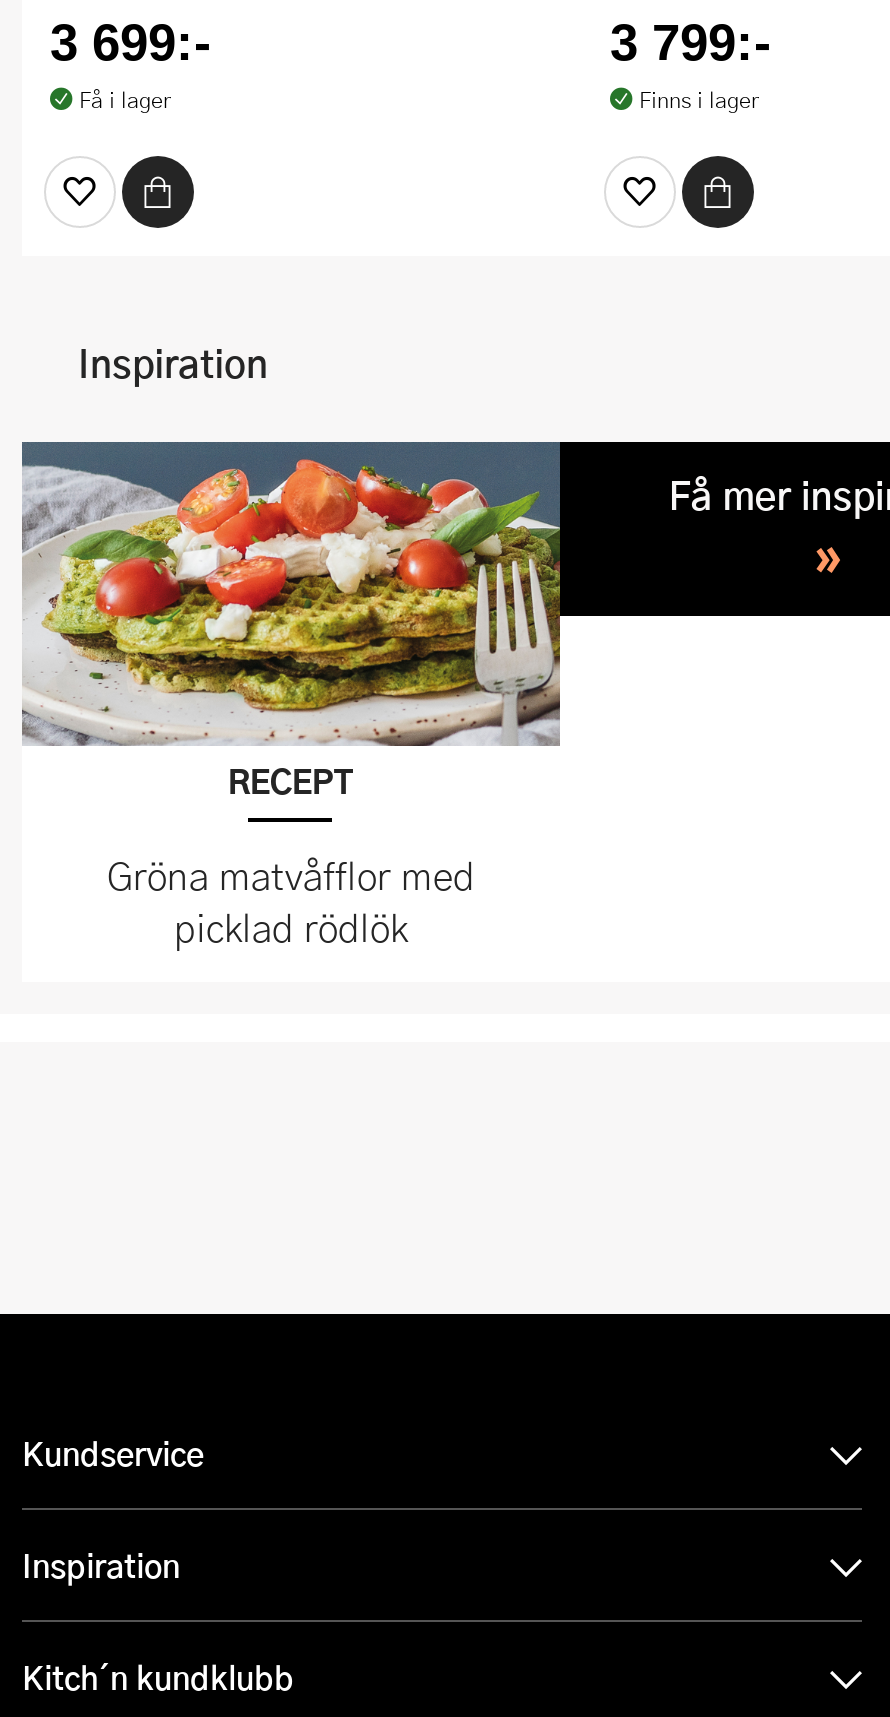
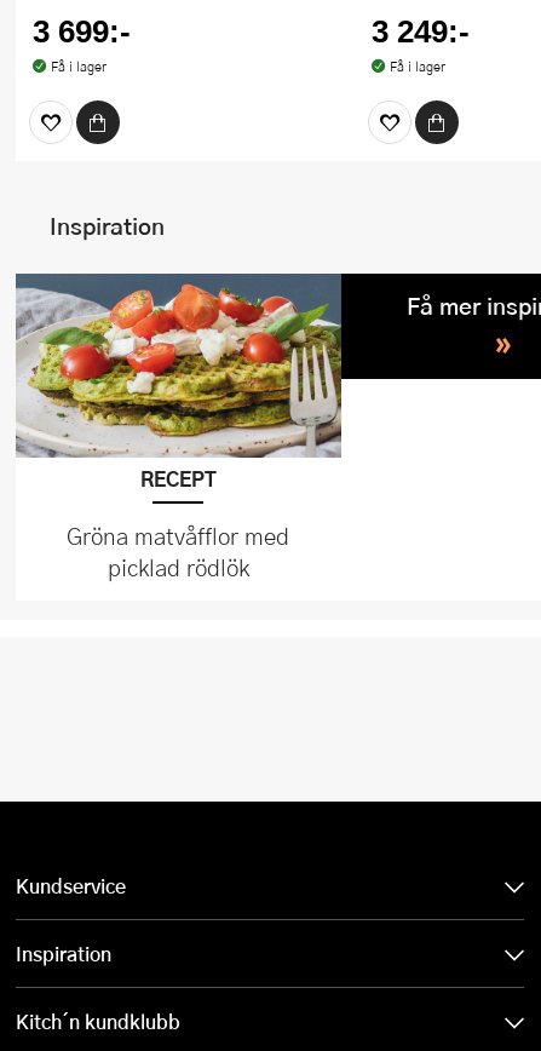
[610,13,772,114] 3 799:- | Finns i lager -> [372,14,470,75] 3 249:- | Få i lager

